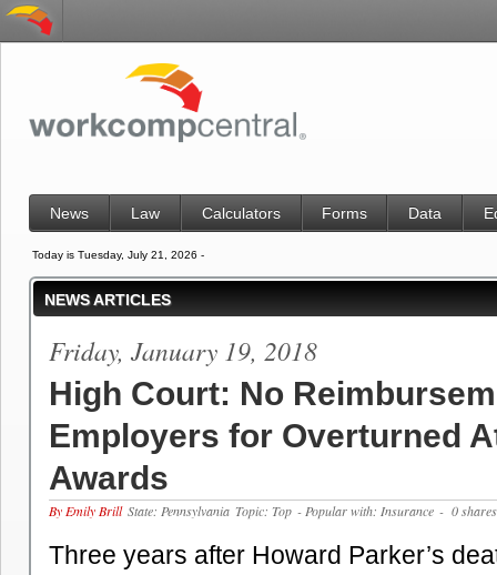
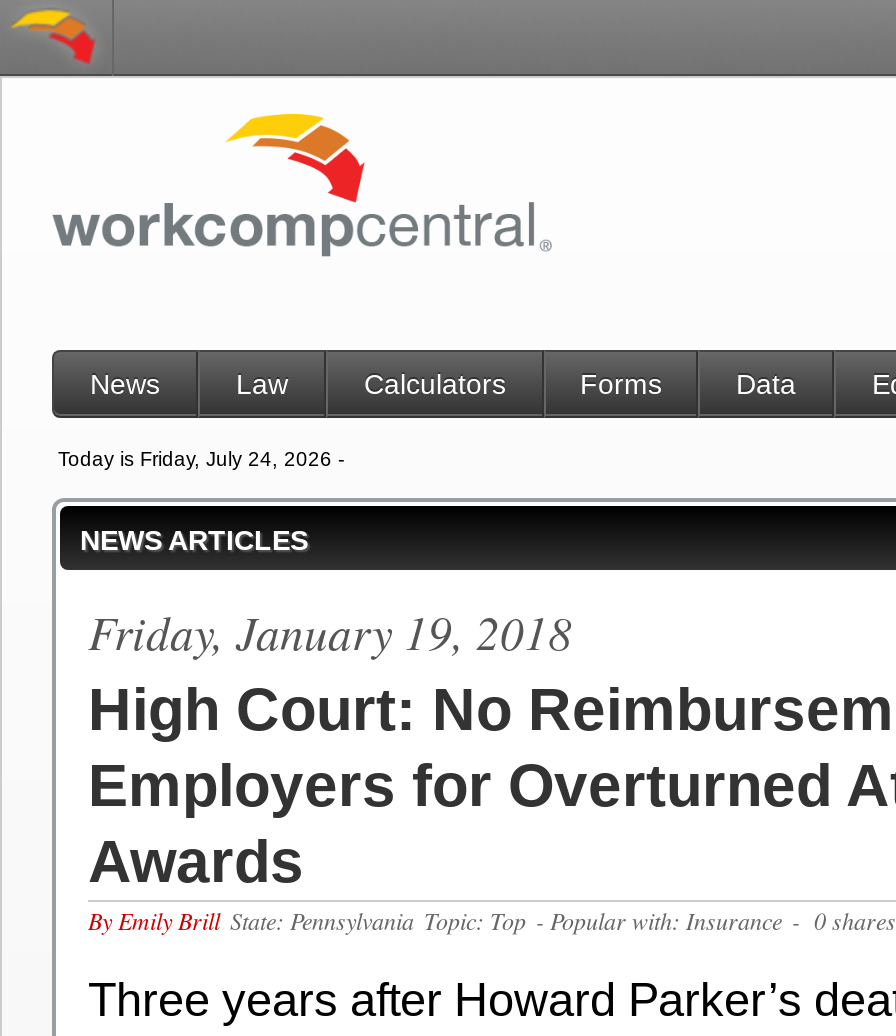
[32,249,204,261] Today is Tuesday, July 21, 2026 - -> [58,448,344,470] Today is Friday, July 24, 2026 -

